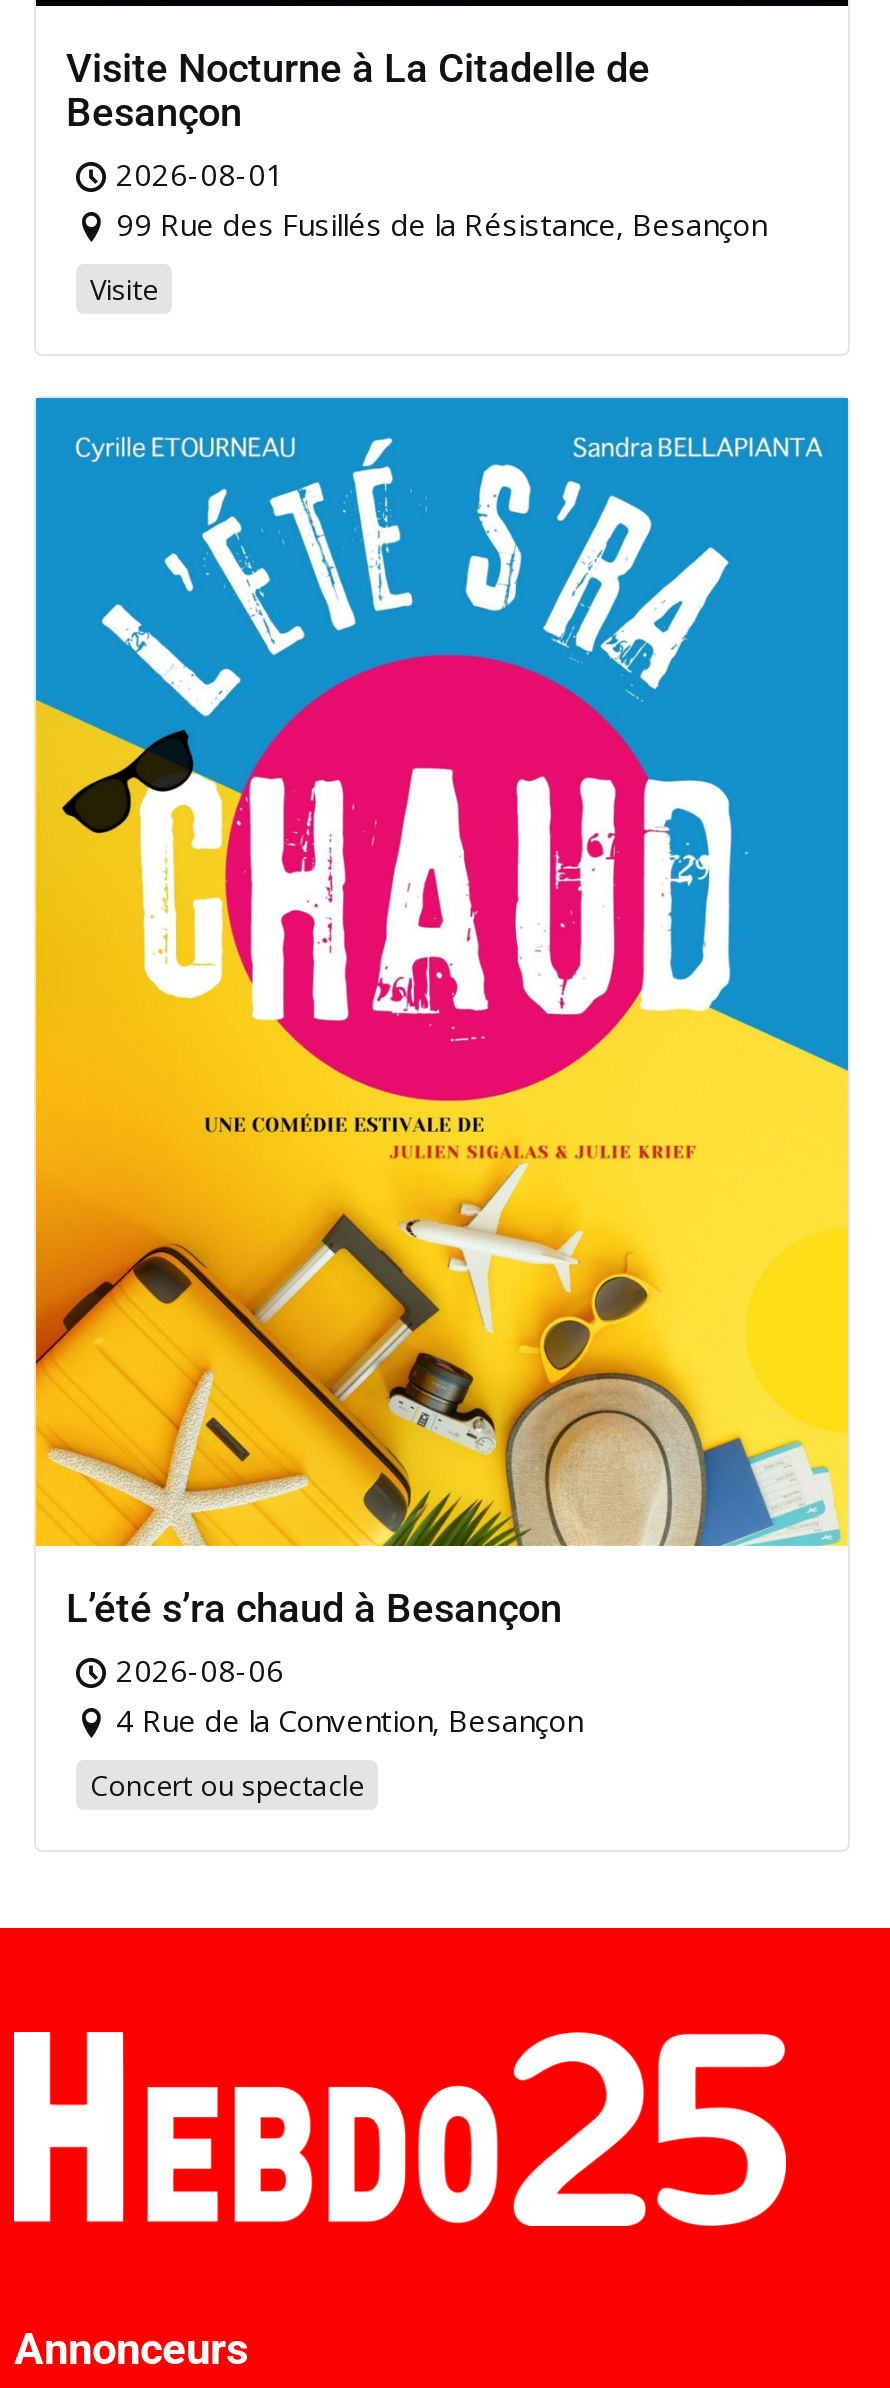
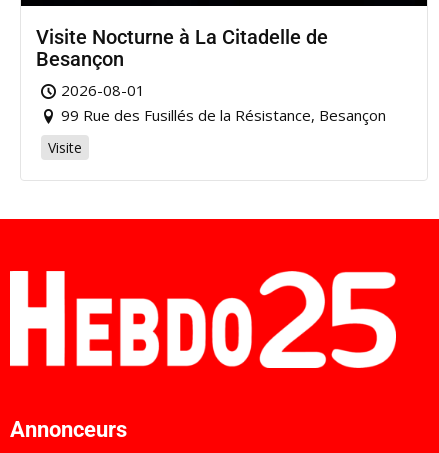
[34,395,850,1805] [image] | L’été s’ra chaud à Besançon | 2026-08-06 | 4 Rue de la Convention, Besançon | Concert ou spectacle -> none

